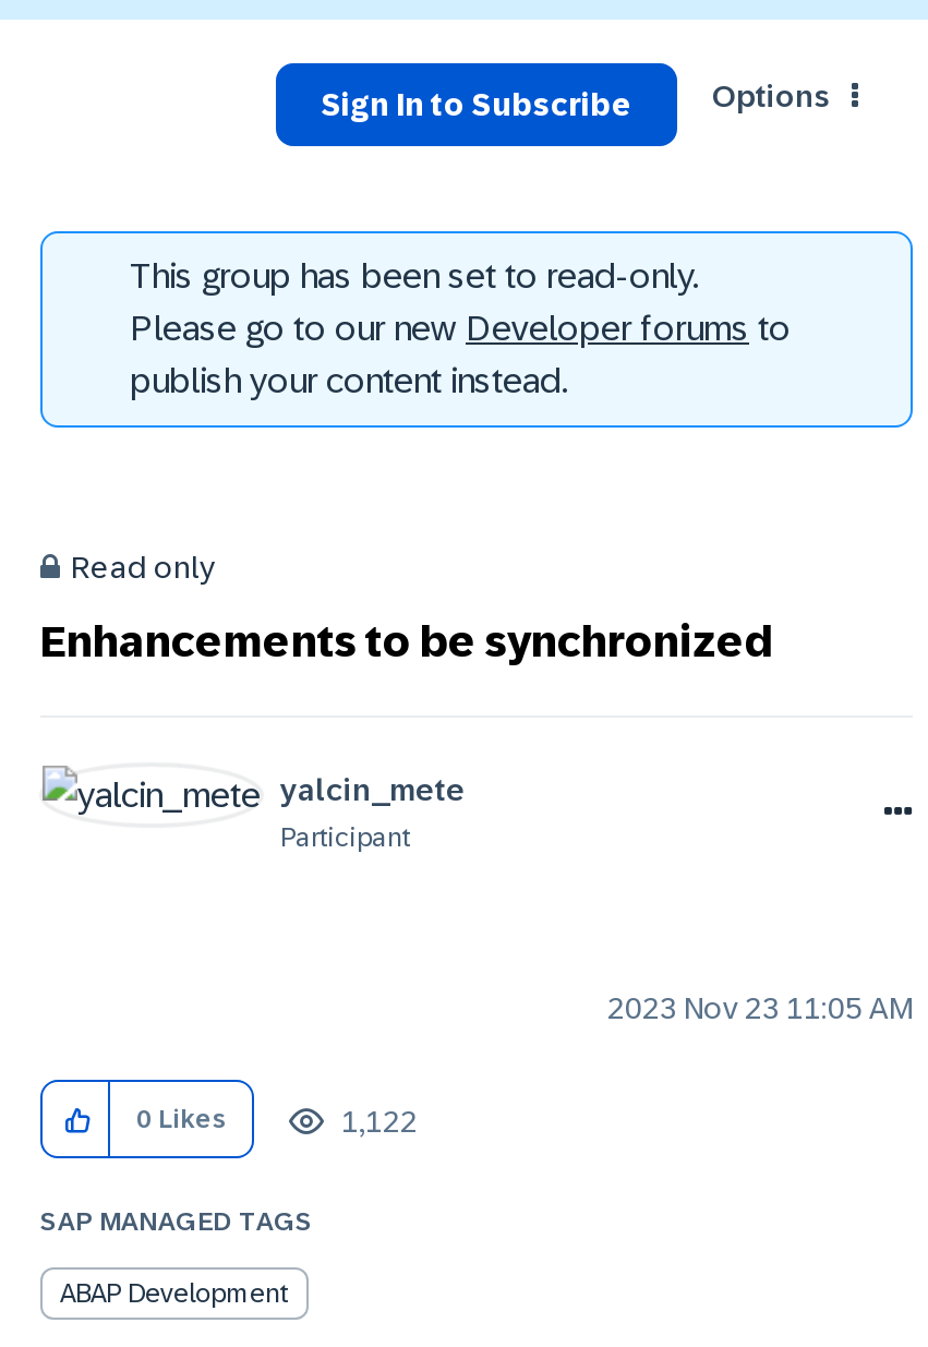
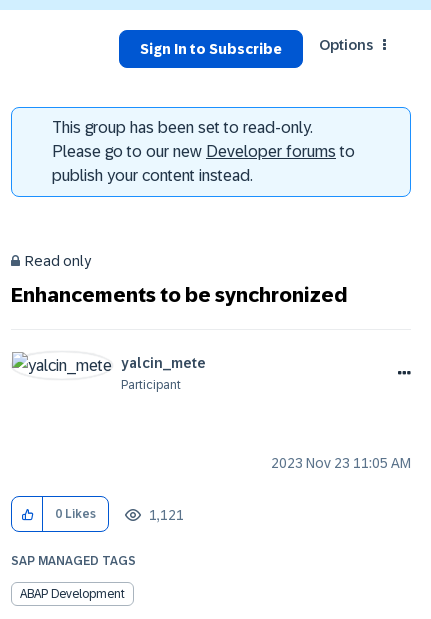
[341,1104,418,1138] 1,122 -> [149,507,184,523] 1,121

